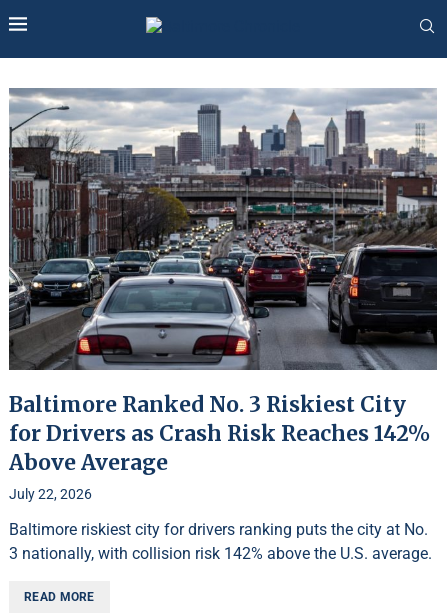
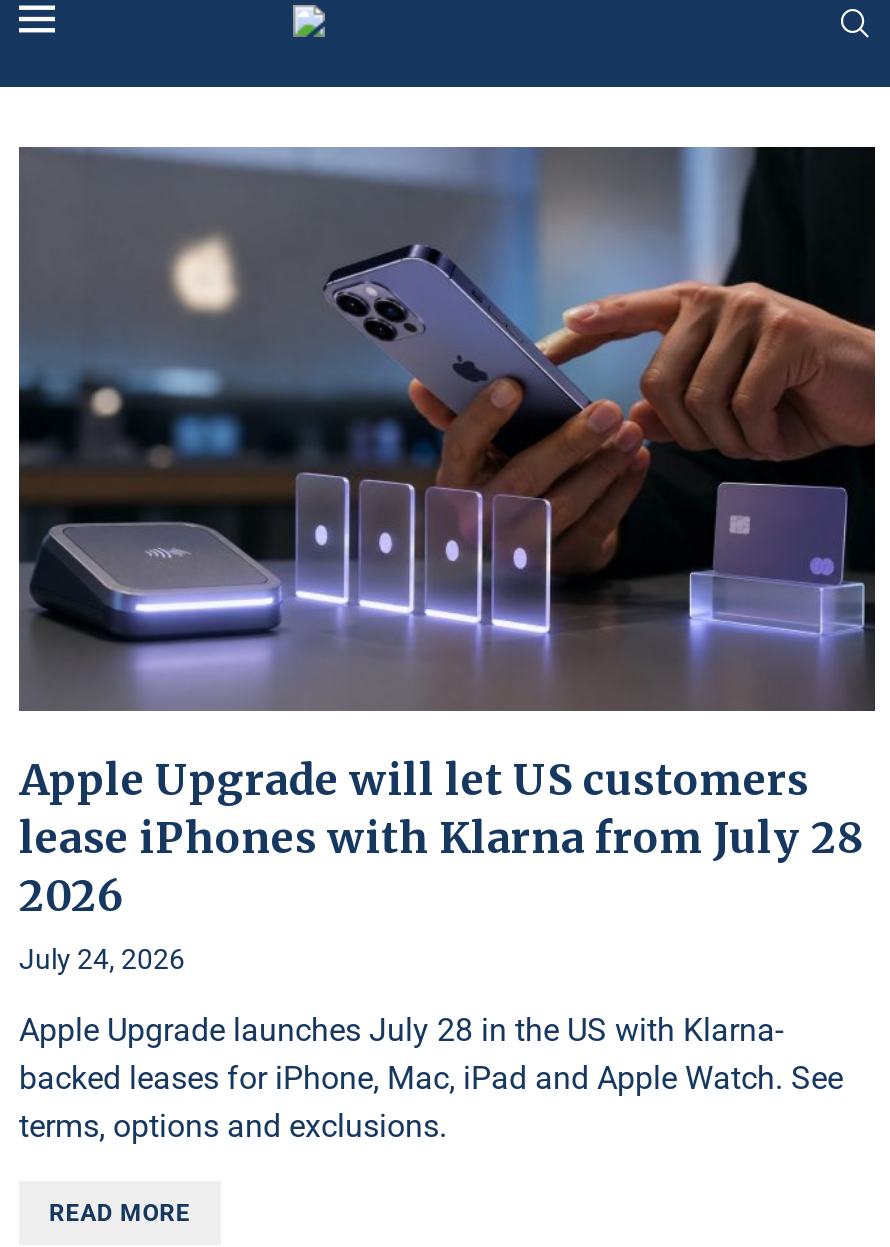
[9,88,437,502] [image] | Baltimore Ranked No. 3 Riskiest City | for Drivers as Crash Risk Reaches 142% | Above Average | July 22, 2026 -> [17,145,877,976] [image] | Apple Upgrade will let US customers | lease iPhones with Klarna from July 28 | 2026 | July 24, 2026
[9,520,432,563] Baltimore riskiest city for drivers ranking puts the city at No. | 3 nationally, with collision risk 142% above the U.S. average. -> [19,1012,843,1146] Apple Upgrade launches July 28 in the US with Klarna- | backed leases for iPhone, Mac, iPad and Apple Watch. See | terms, options and exclusions.

